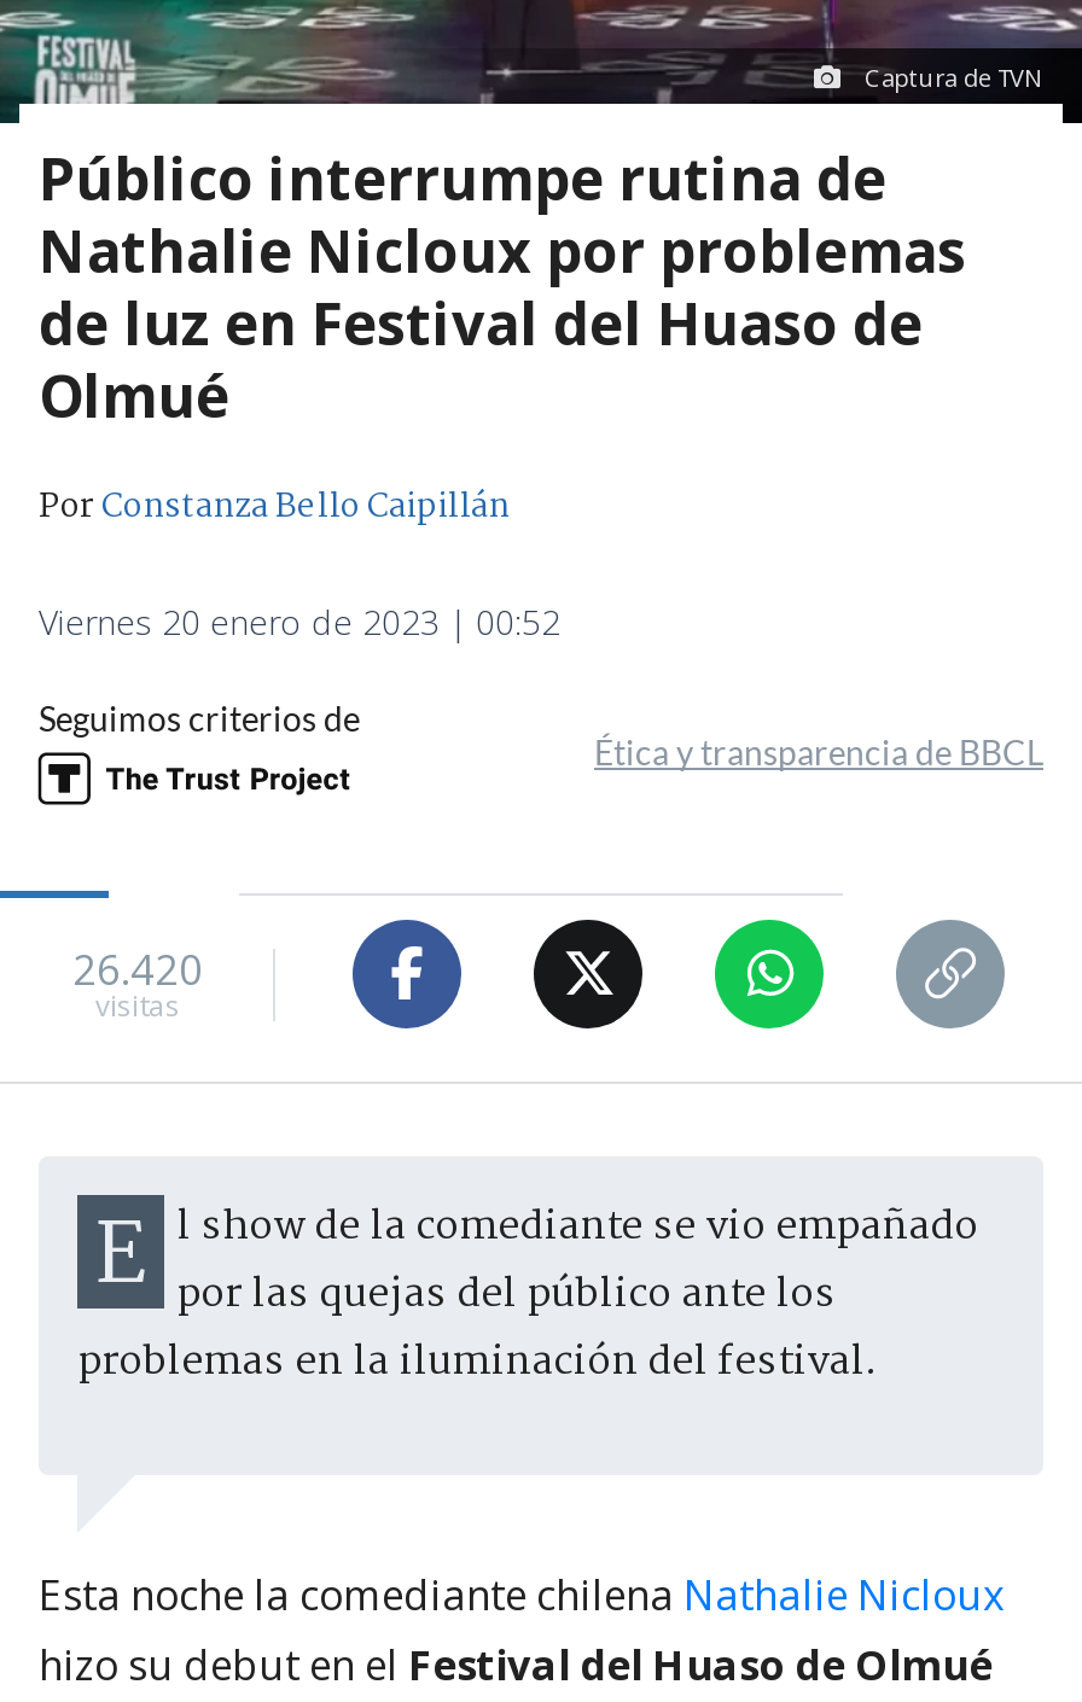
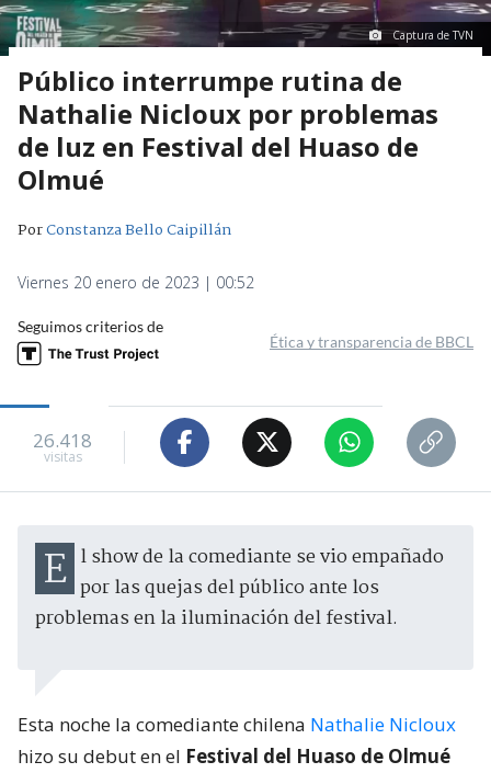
[72,942,203,998] 26.420 -> [33,428,92,453] 26.418

